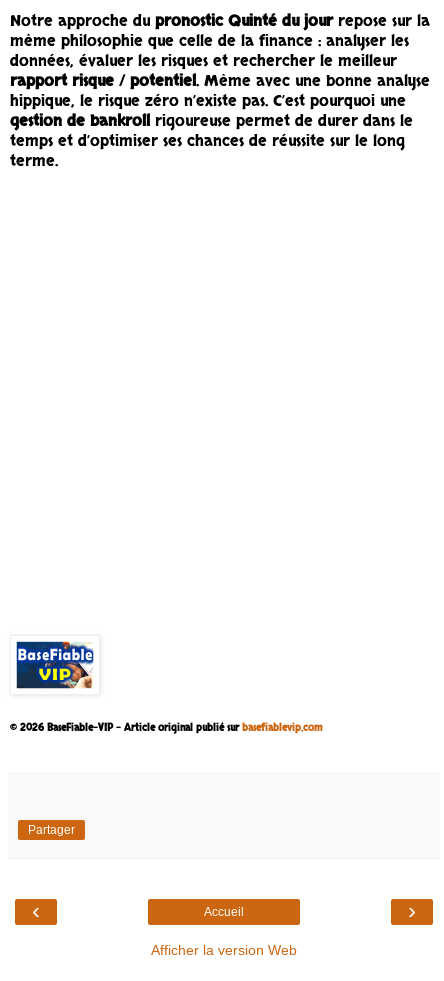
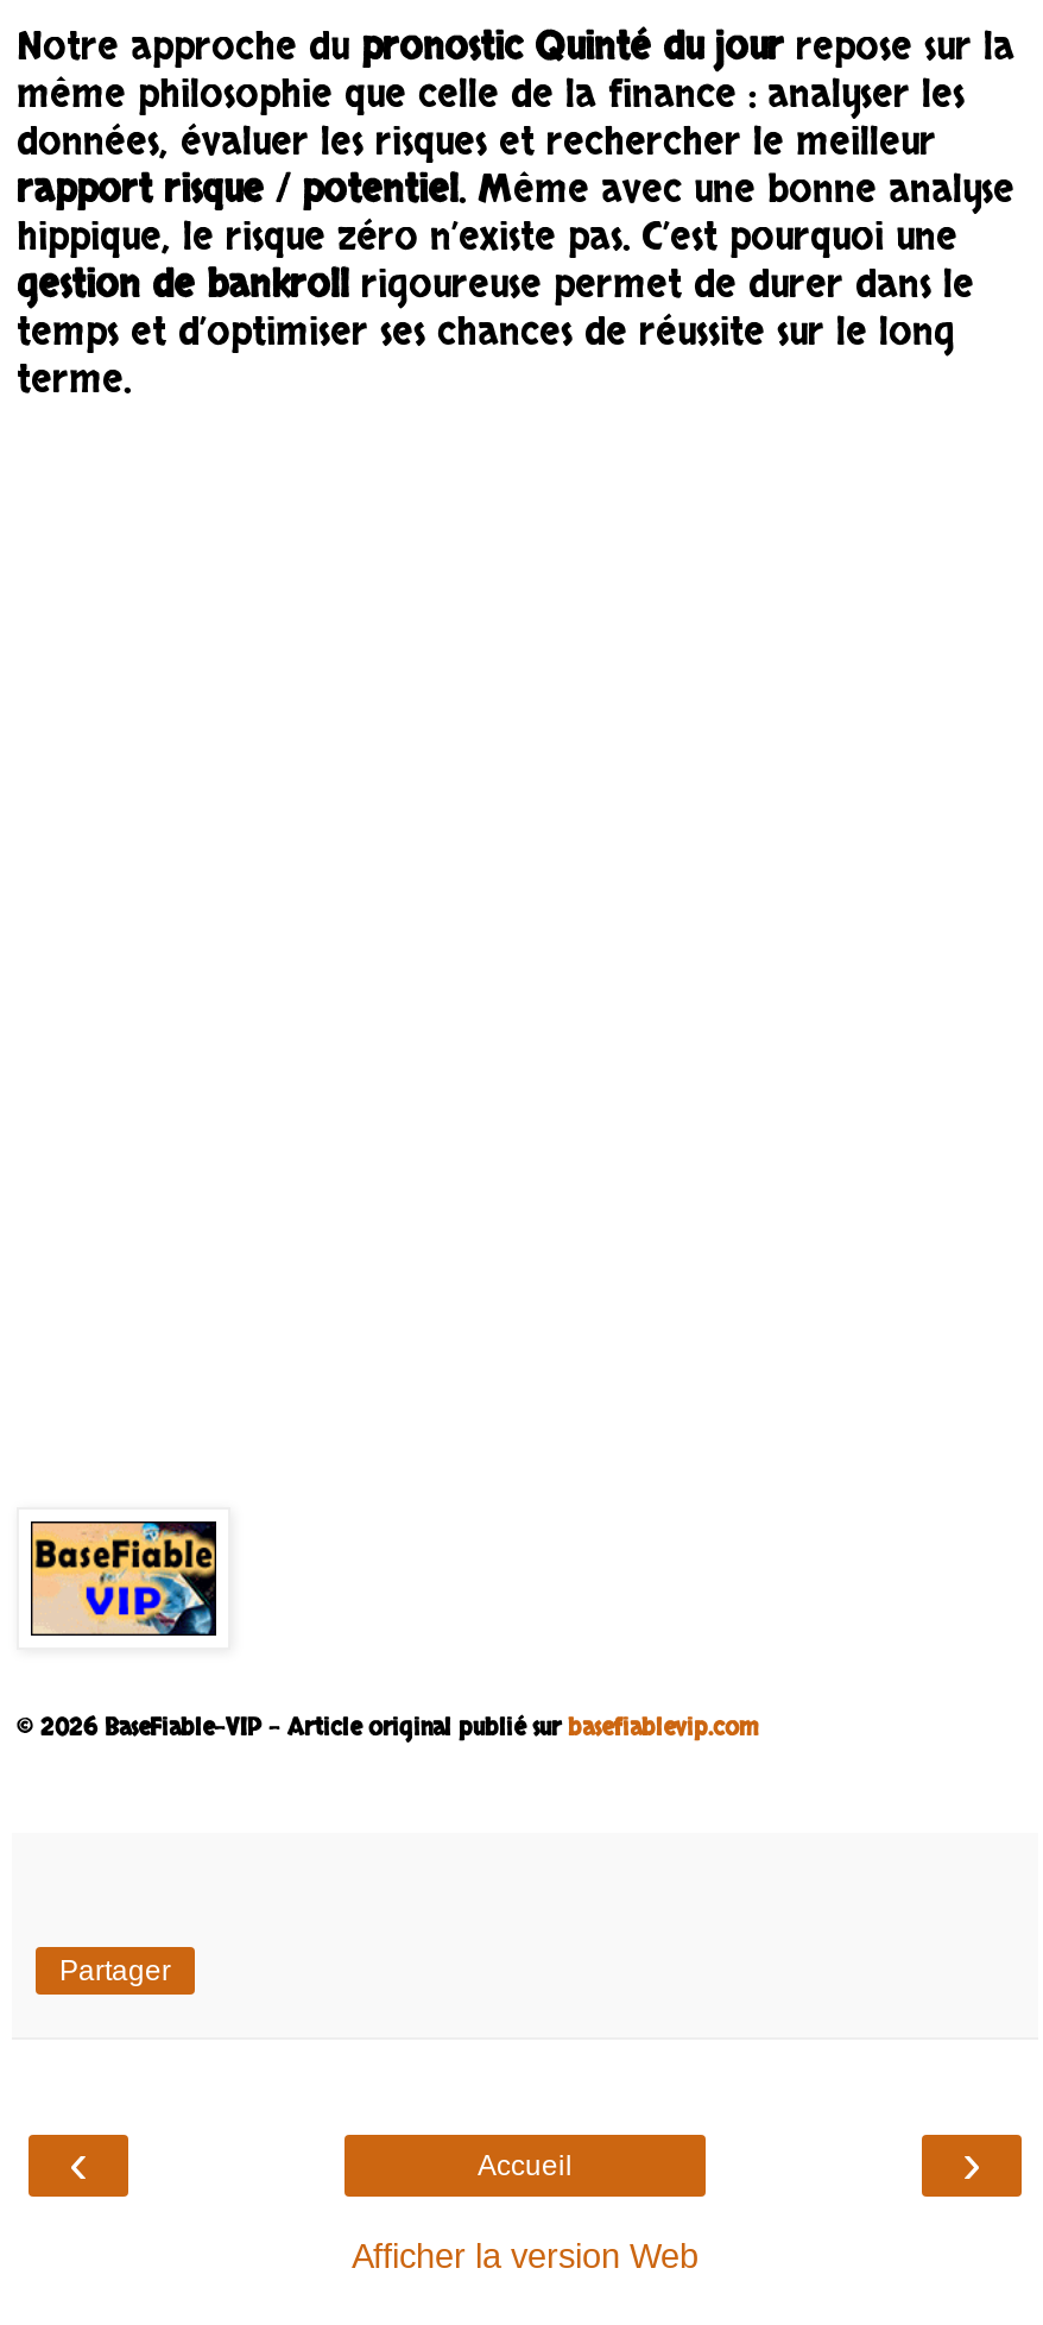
[16,641,94,689] [image] -> [29,1519,219,1638] [image]

